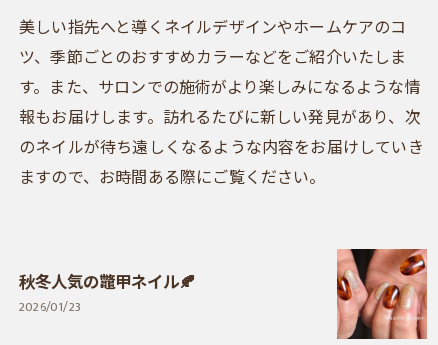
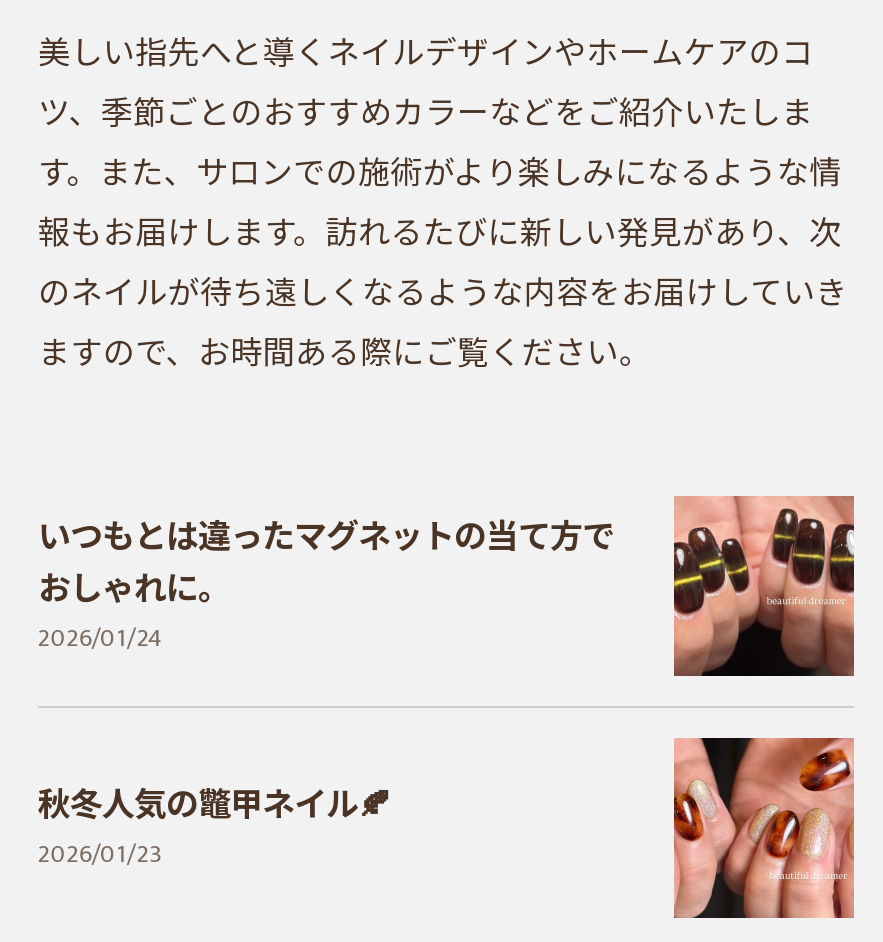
none -> [38,494,856,678] [image] | いつもとは違ったマグネットの当て方で | おしゃれに。 | 2026/01/24

